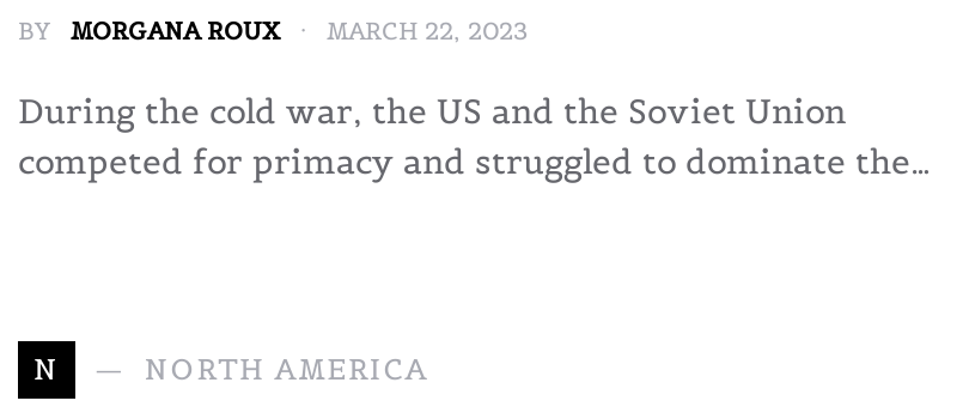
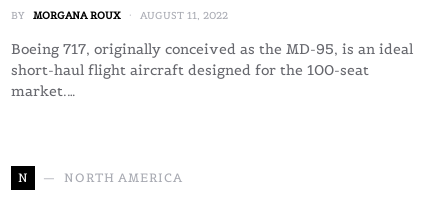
[18,16,528,47] BY MORGANA ROUX MARCH 22, 2023 -> [11,9,228,22] BY MORGANA ROUX AUGUST 11, 2022
[18,90,932,183] During the cold war, the US and the Soviet Union | competed for primacy and struggled to dominate the… -> [11,40,413,100] Boeing 717, originally conceived as the MD-95, is an ideal | short-haul flight aircraft designed for the 100-seat | market.…

